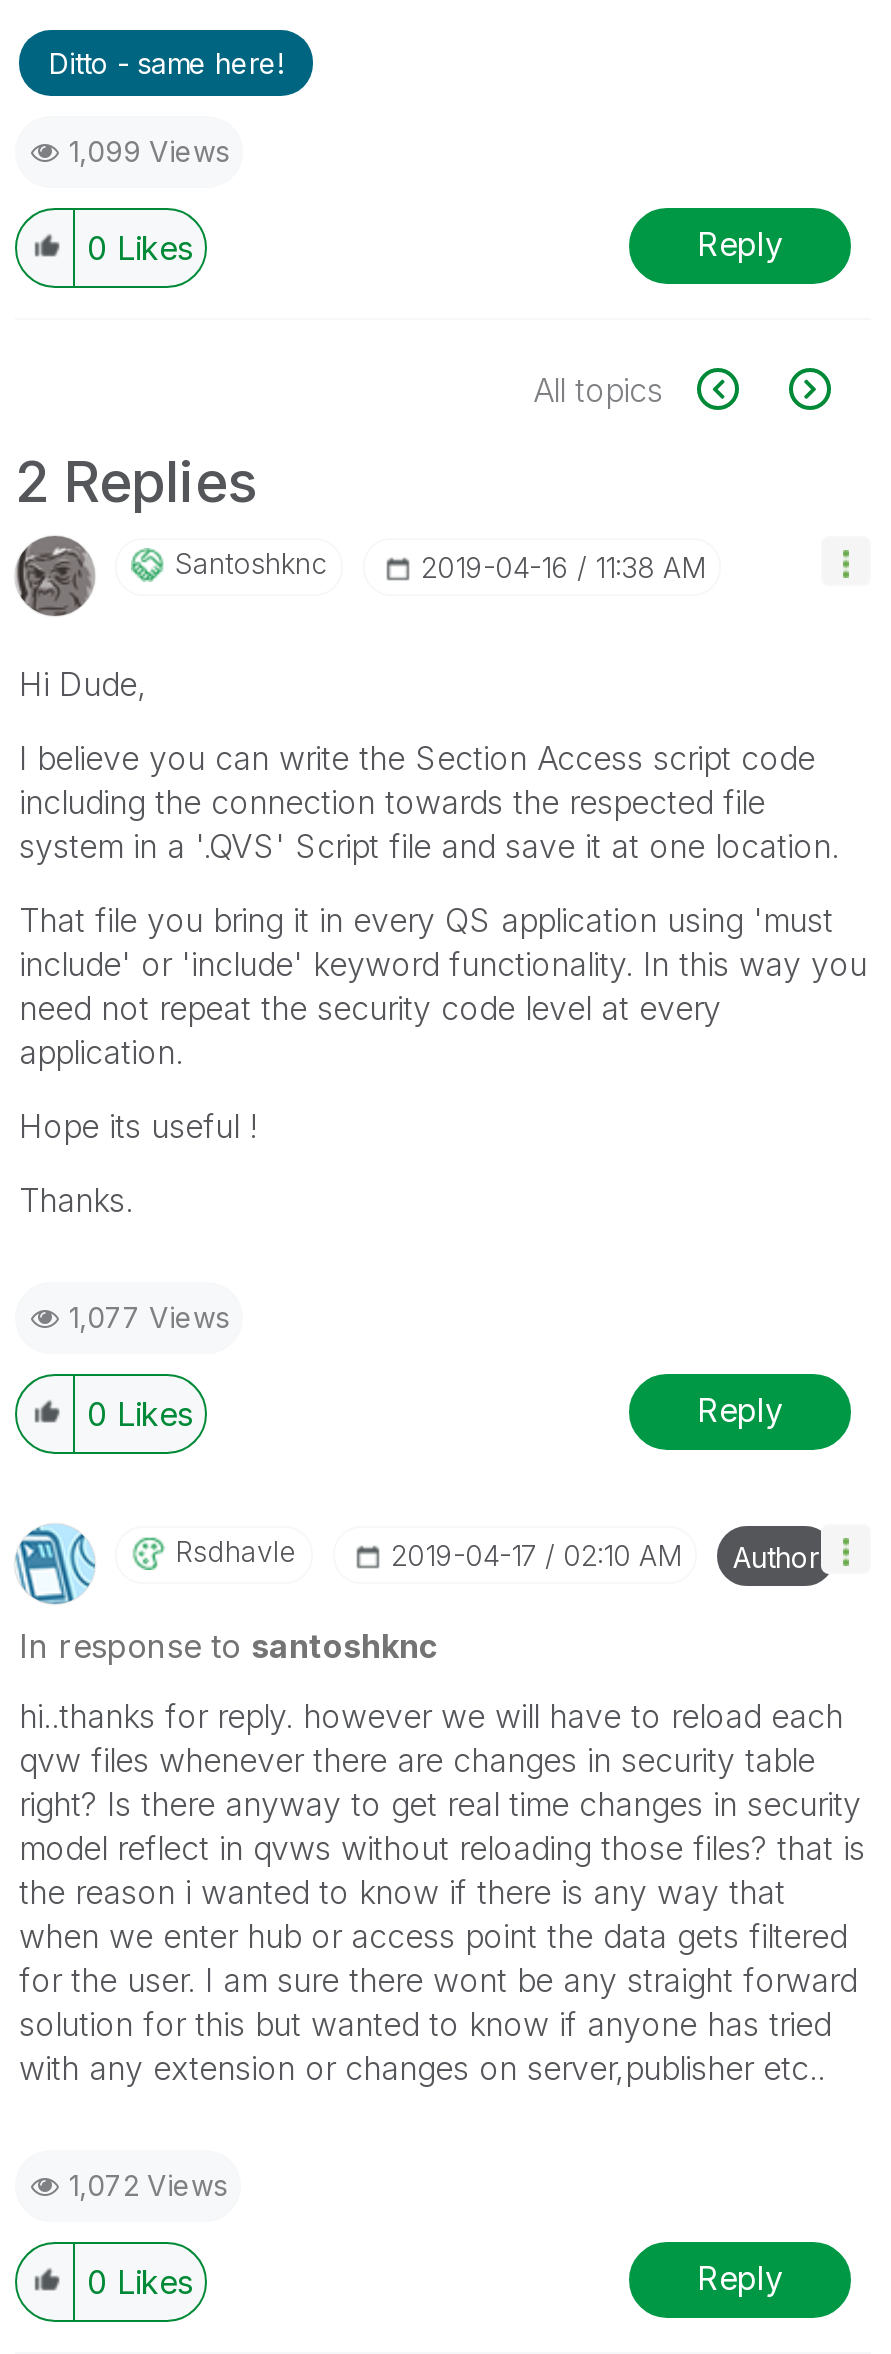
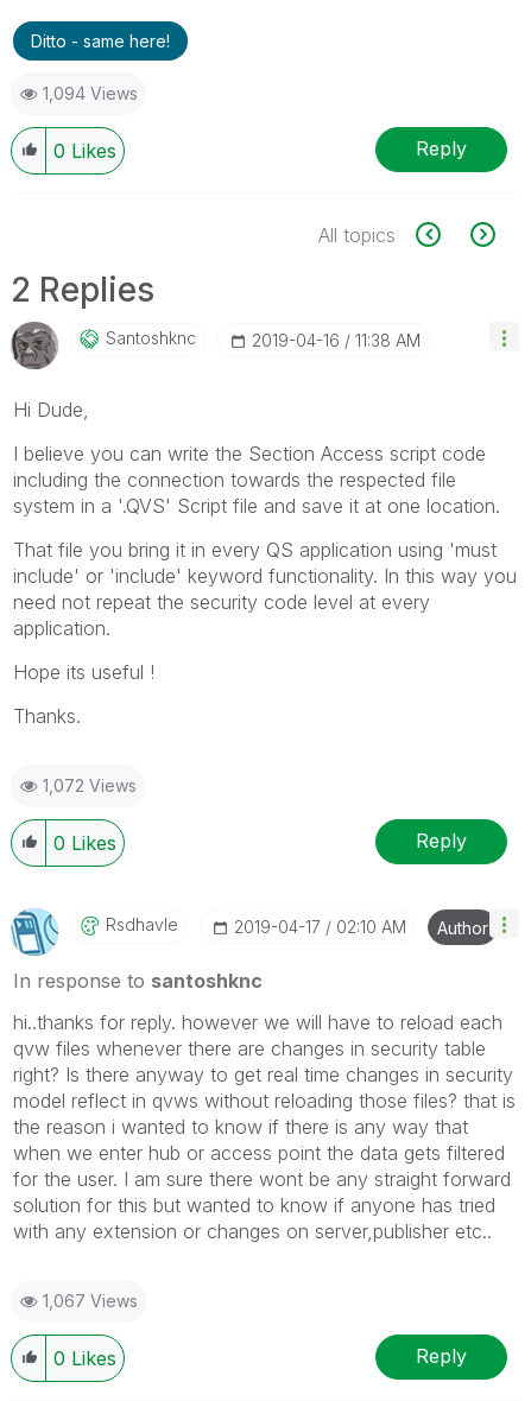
[69,133,229,167] 1,099 Views -> [43,83,138,103] 1,094 Views
[69,1299,229,1333] 1,077 Views -> [43,775,137,795] 1,072 Views
[69,2167,227,2201] 1,072 Views -> [43,1290,138,1310] 1,067 Views

